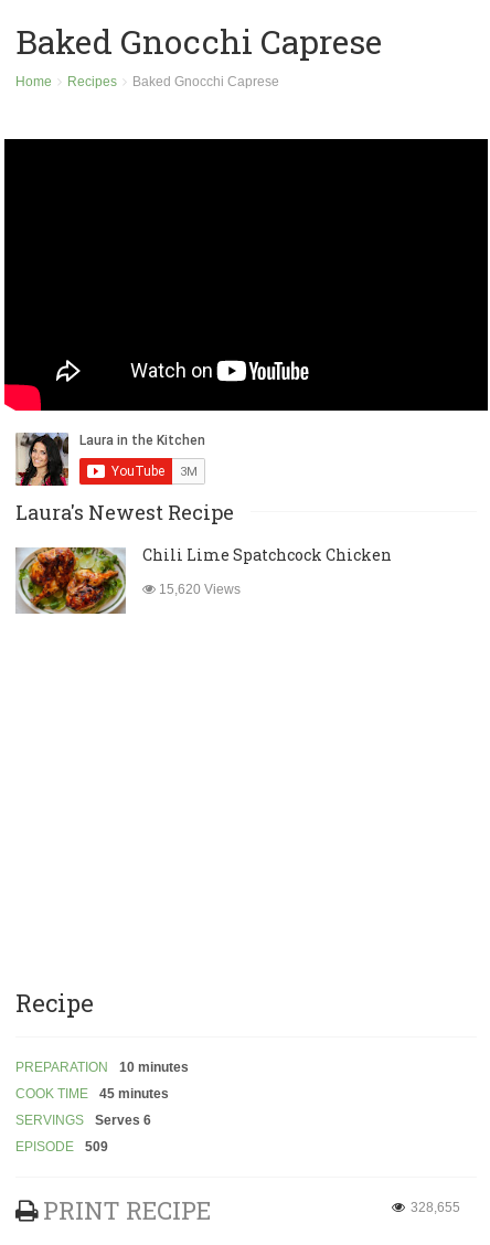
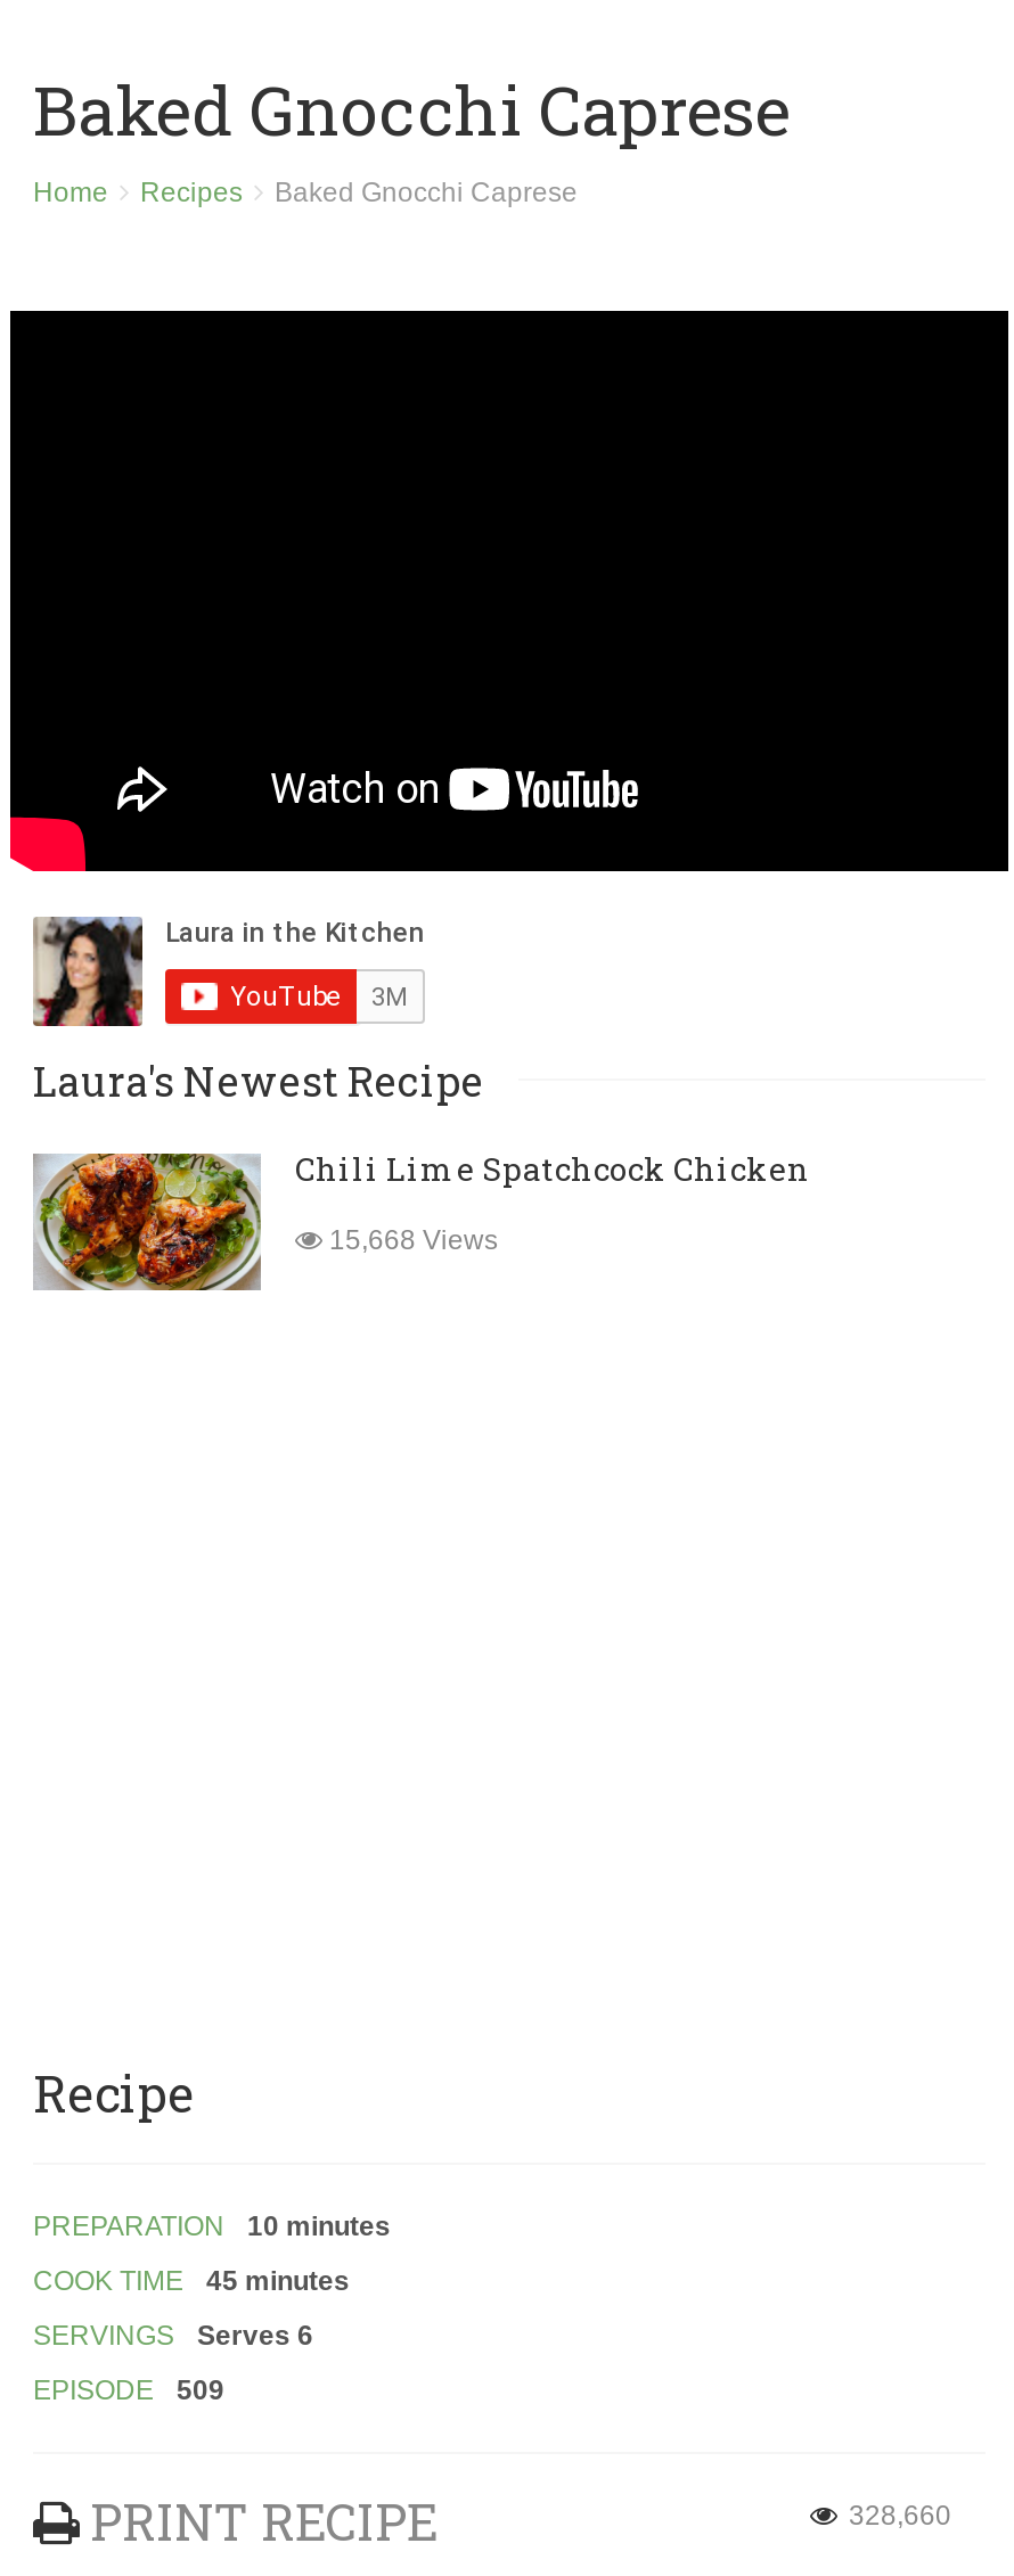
[156,582,241,598] 15,620 Views -> [322,1225,498,1257] 15,668 Views
[411,1200,460,1216] 328,655 -> [849,2501,951,2532] 328,660

